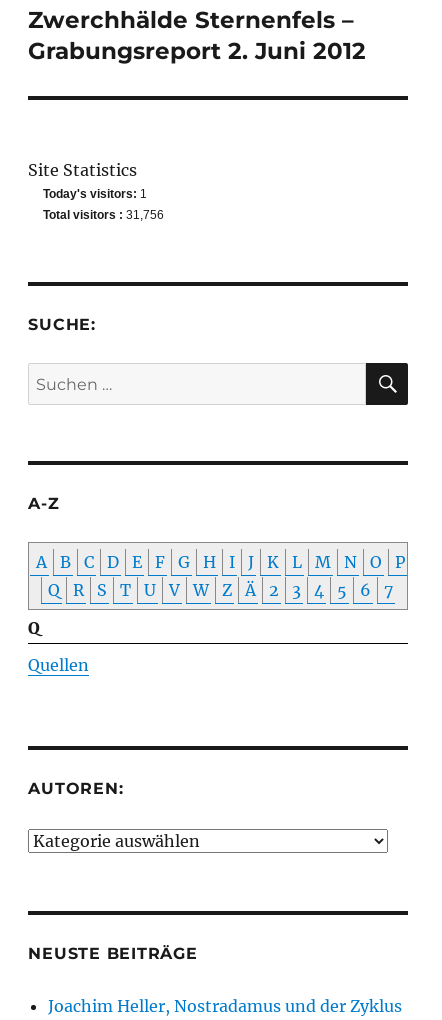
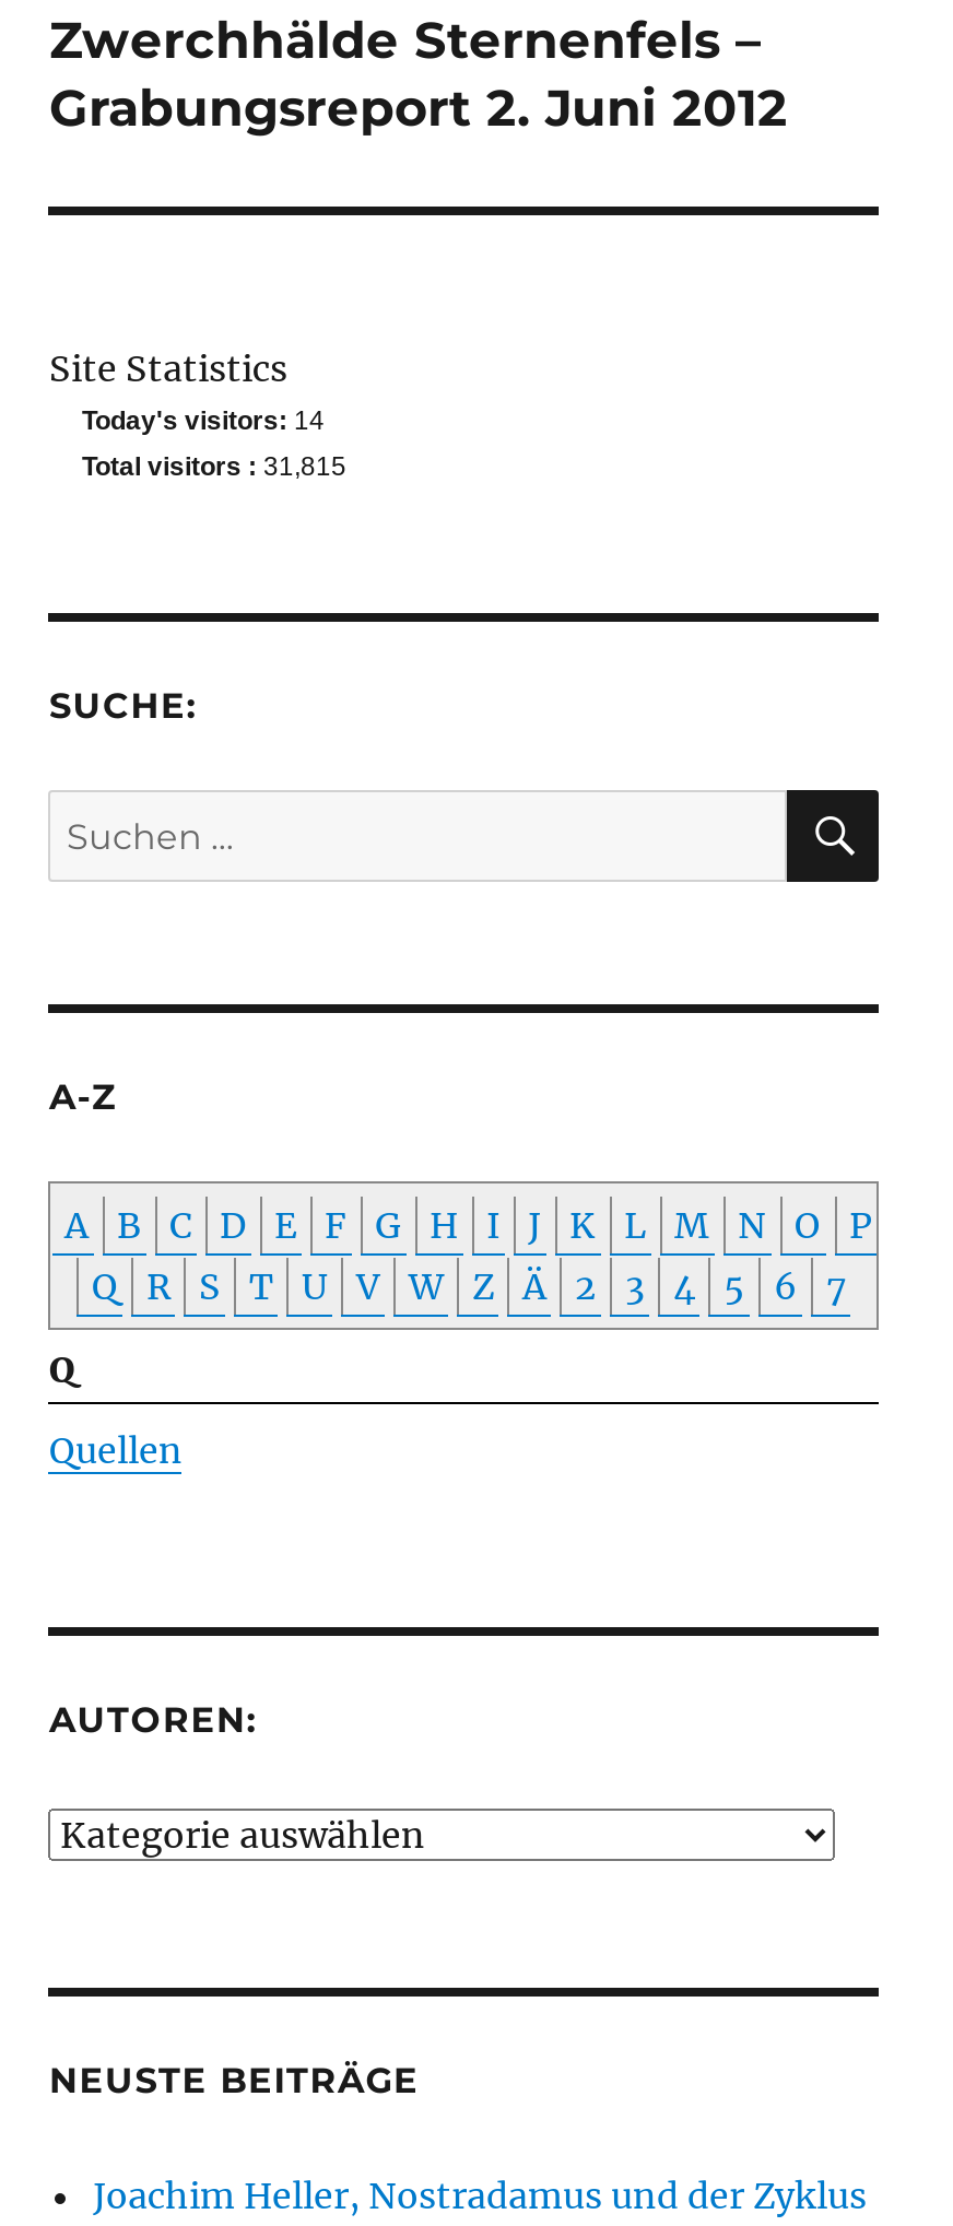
[43,187,147,201] Today's visitors: 1 -> [82,406,325,436] Today's visitors: 14
[43,208,164,222] Total visitors : 31,756 -> [82,452,346,482] Total visitors : 31,815

